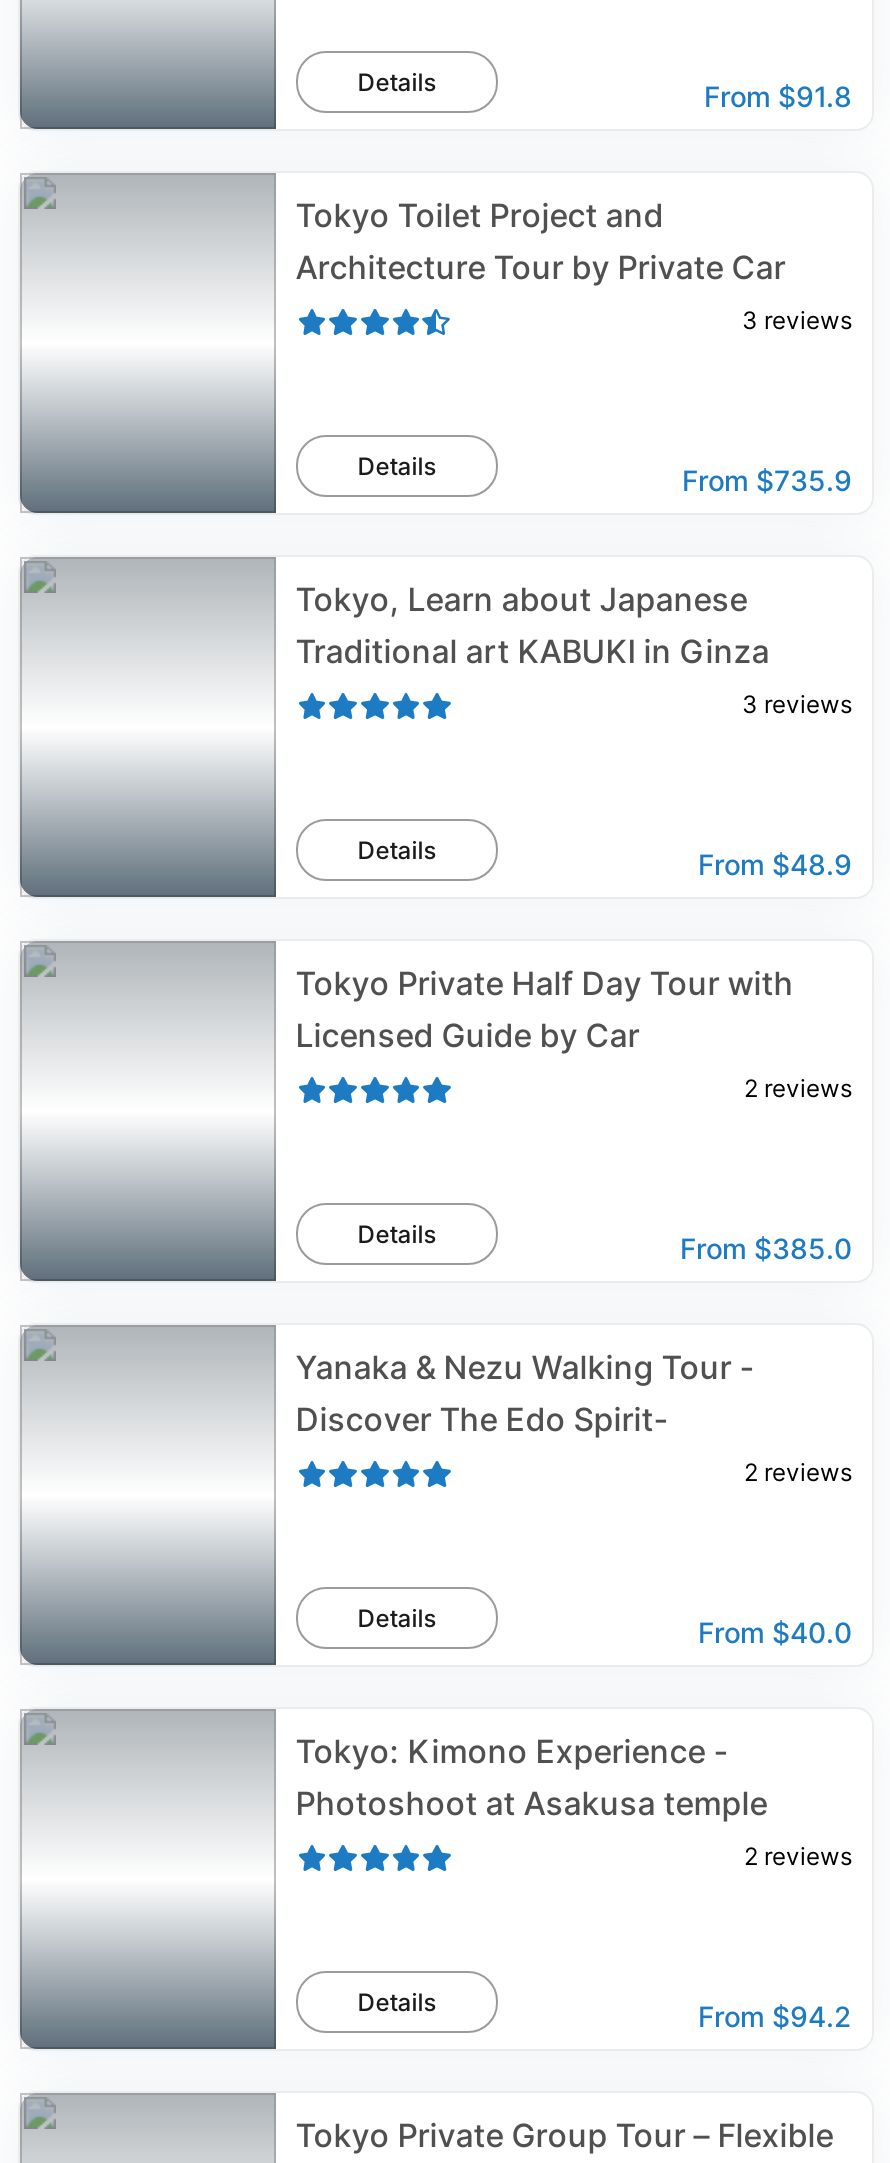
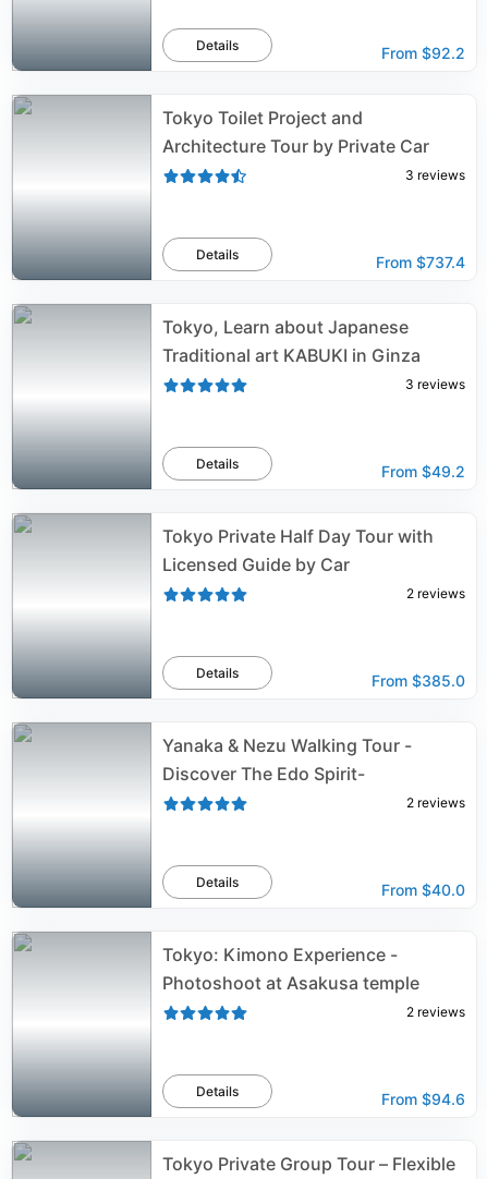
[704,79,852,113] From $91.8 -> [381,44,465,62] From $92.2
[682,463,852,497] From $735.9 -> [376,253,465,271] From $737.4
[698,847,852,881] From $48.9 -> [381,462,465,481] From $49.2
[698,1999,852,2033] From $94.2 -> [381,1090,465,1108] From $94.6

